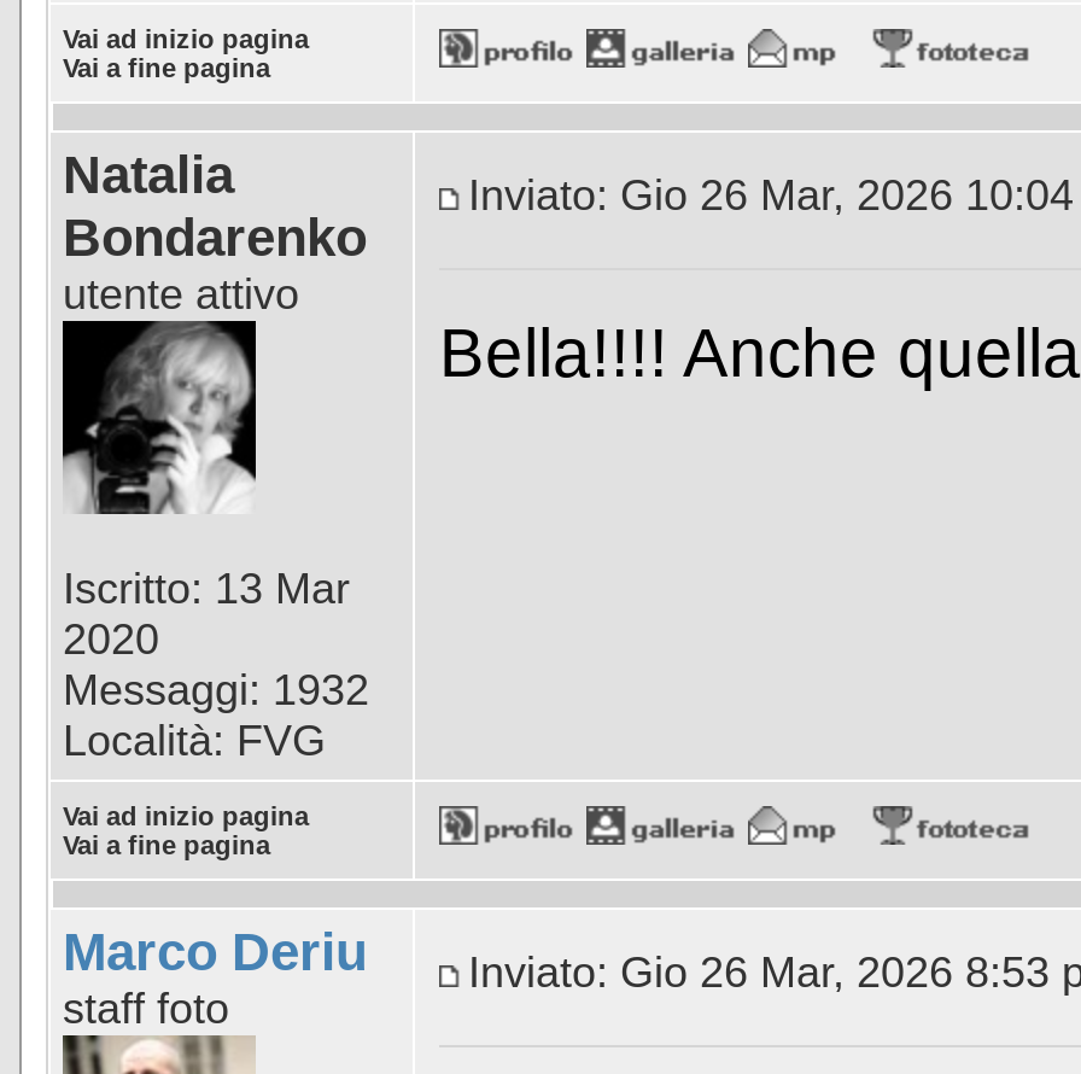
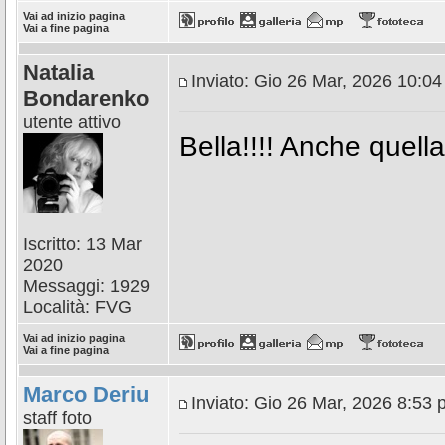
[63,666,369,714] Messaggi: 1932 -> [23,276,150,296] Messaggi: 1929

